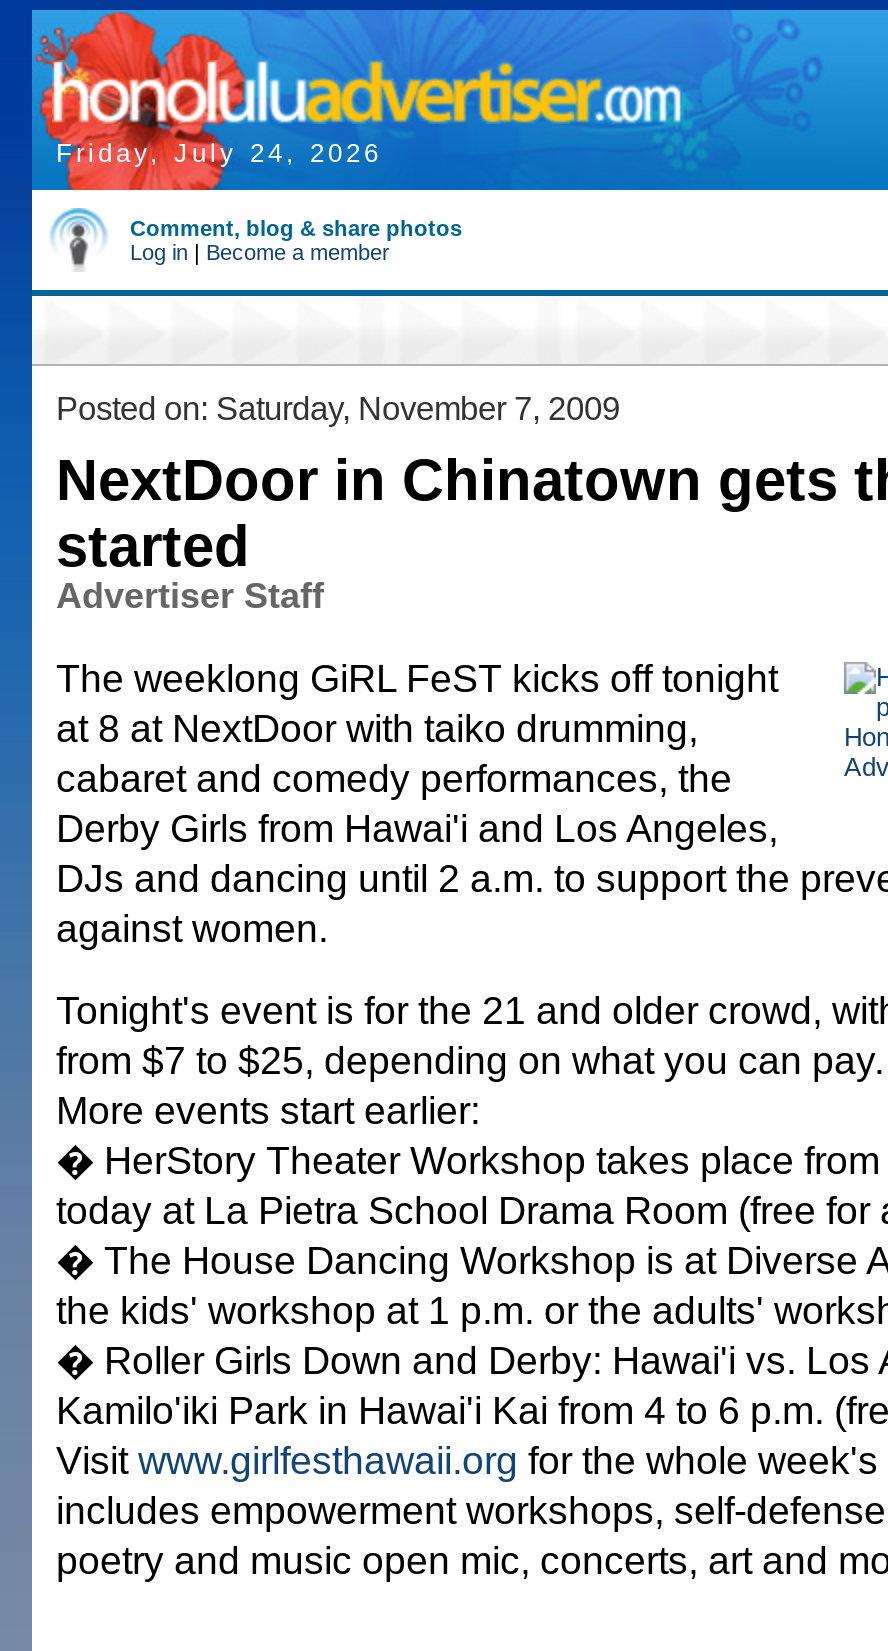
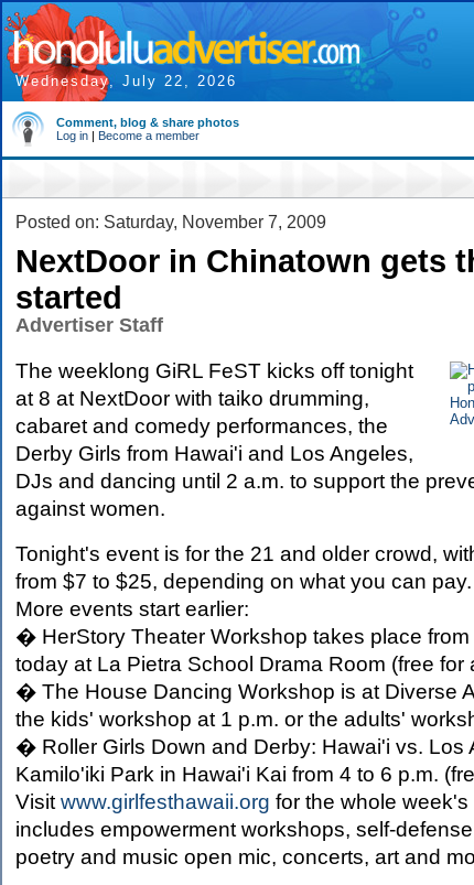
[56,138,382,168] Friday, July 24, 2026 -> [15,73,237,89] Wednesday, July 22, 2026

